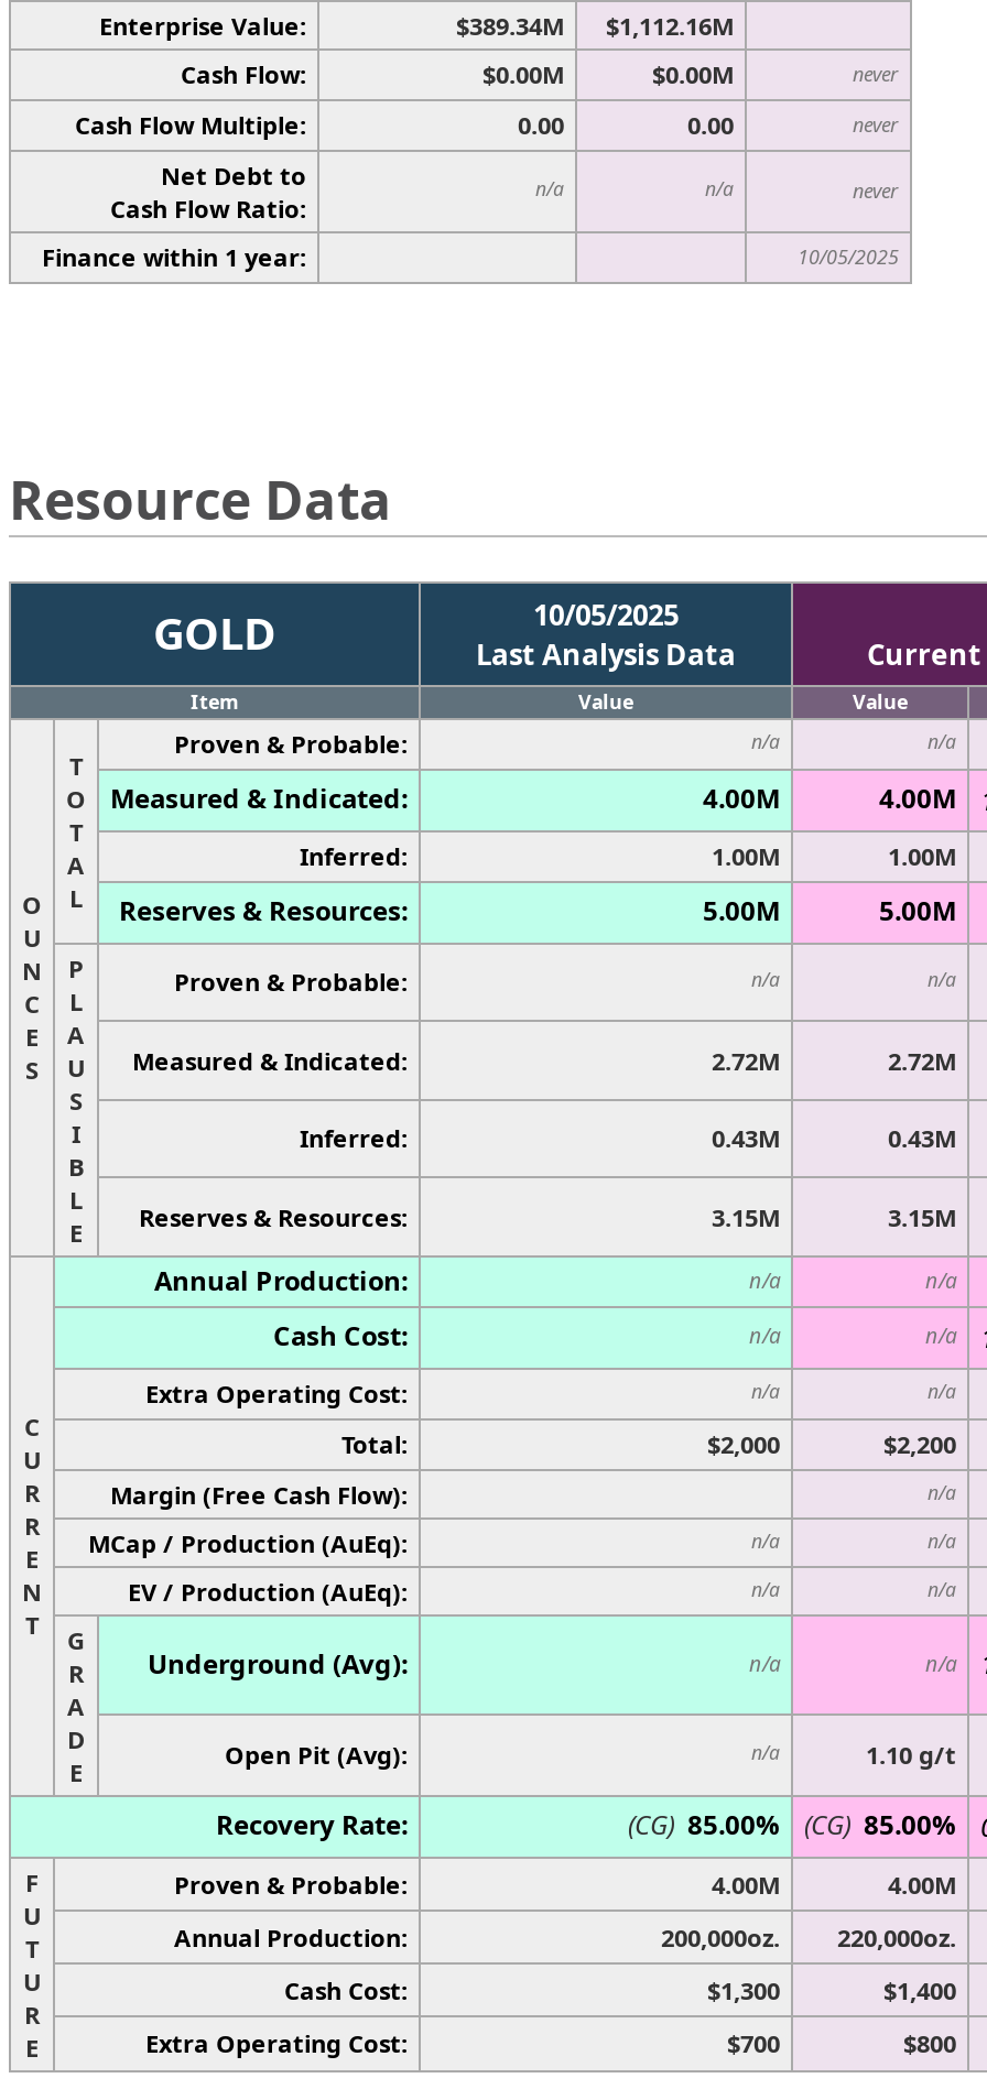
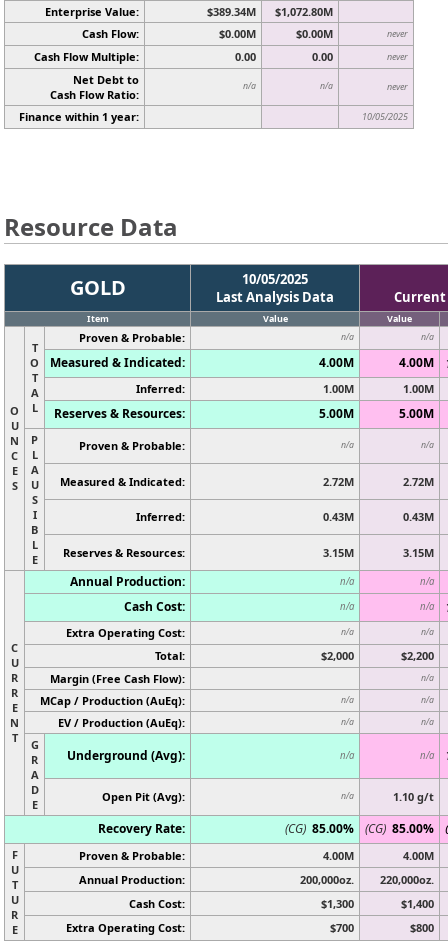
[456,9,734,42] $389.34M $1,112.16M -> [207,4,333,19] $389.34M $1,072.80M

